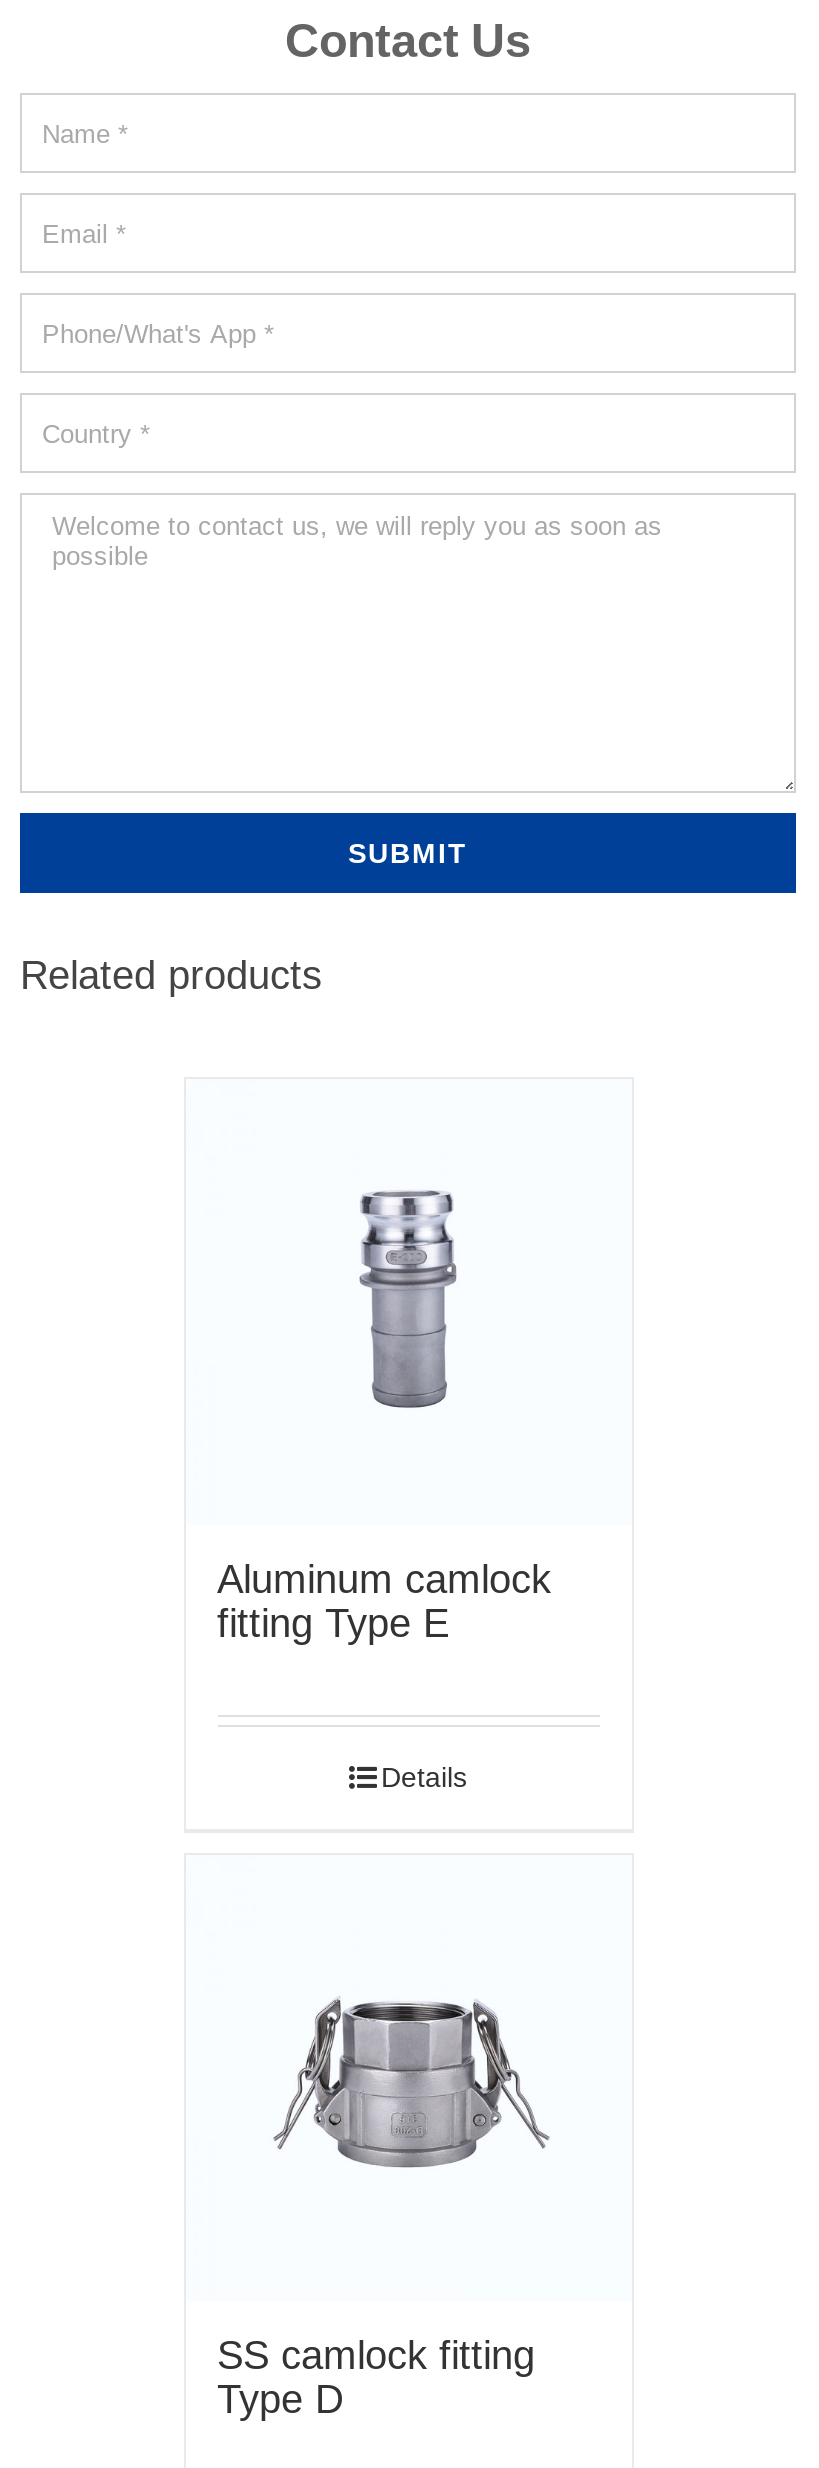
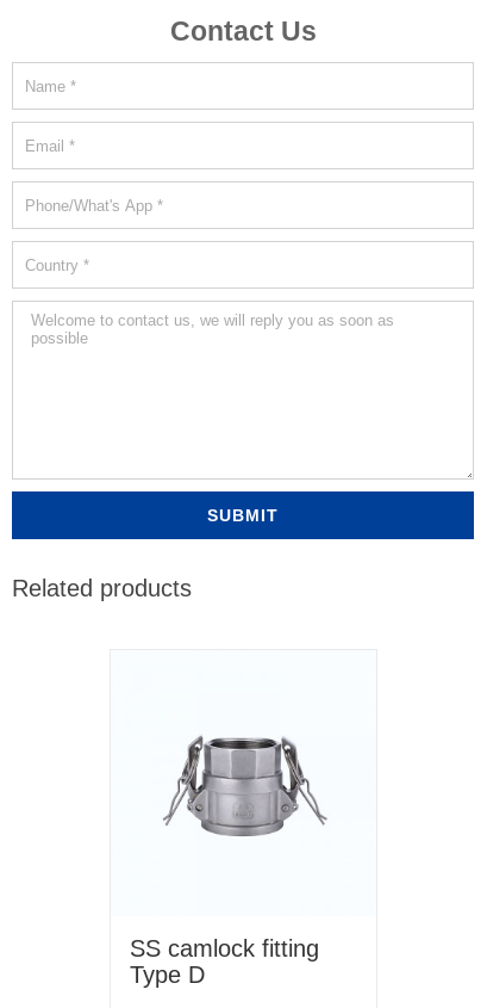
[340,1189,470,1409] [image] -> none
[217,1557,551,1645] Aluminum camlock | fitting Type E -> none
[381,1761,467,1793] Details -> none

